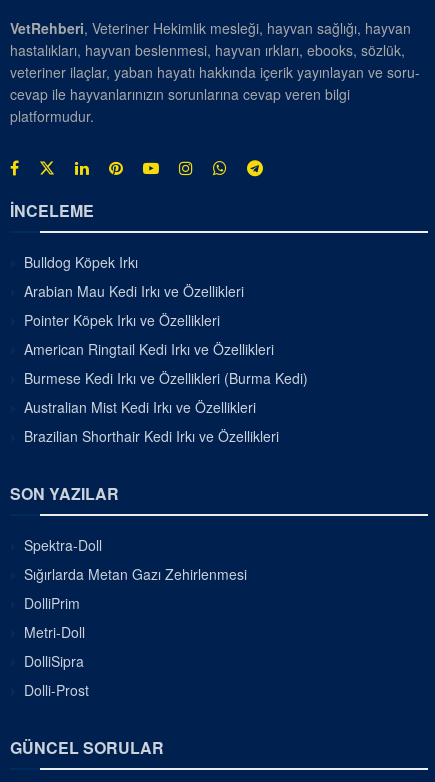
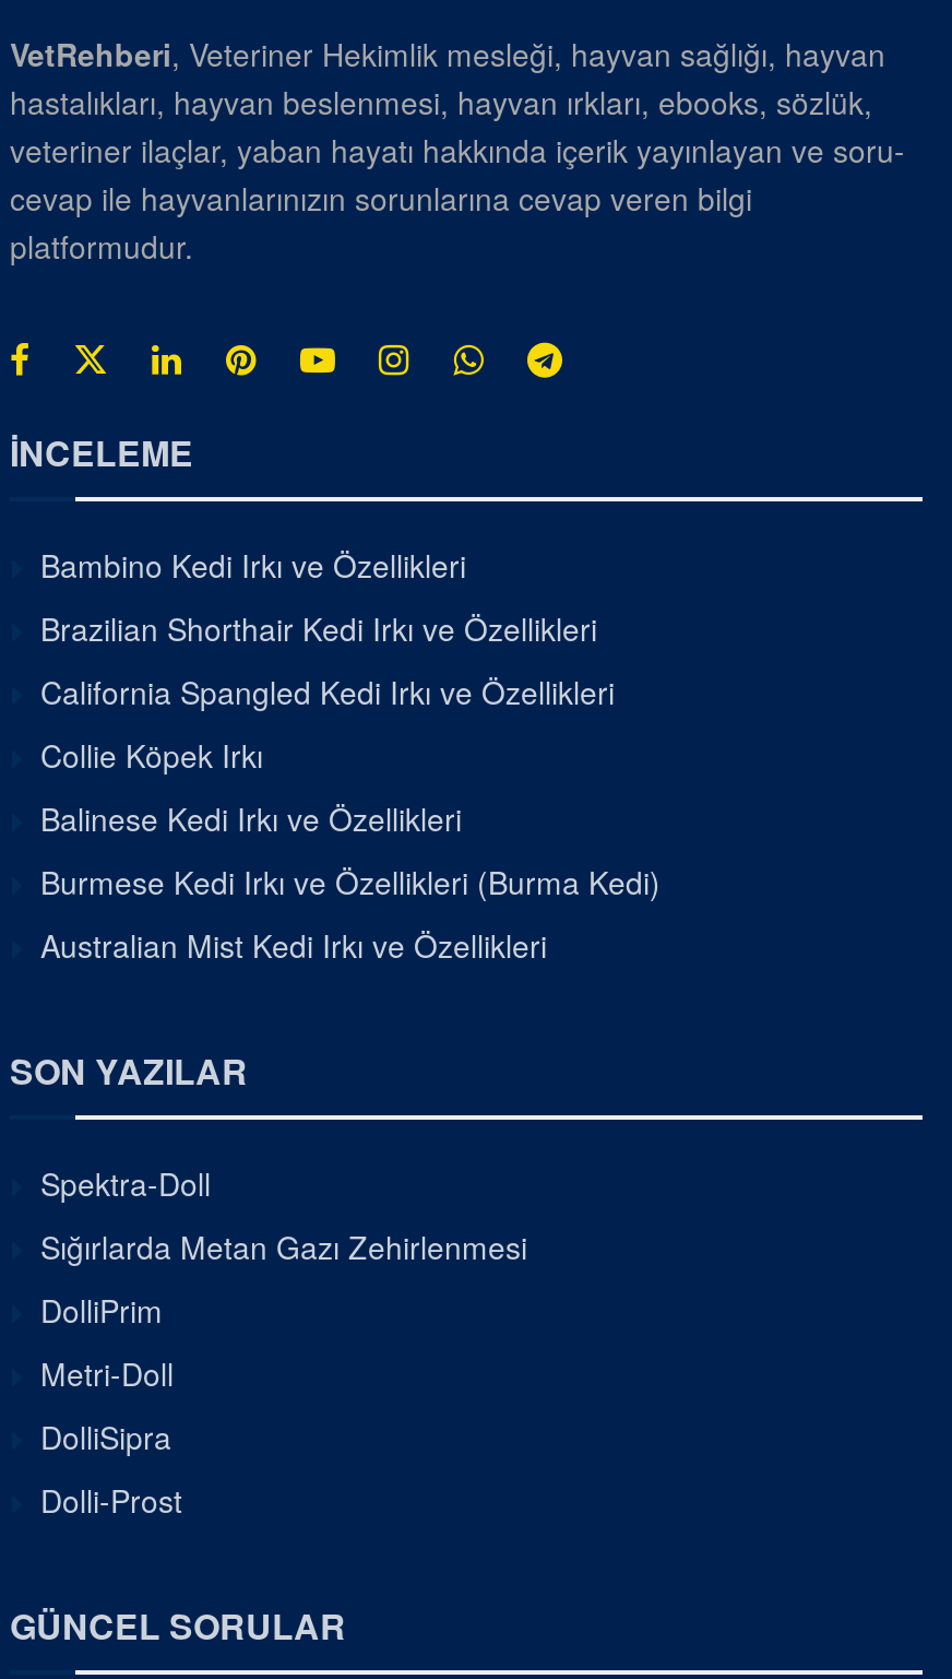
[24,251,274,358] Bulldog Köpek Irkı | Arabian Mau Kedi Irkı ve Özellikleri | Pointer Köpek Irkı ve Özellikleri | American Ringtail Kedi Irkı ve Özellikleri -> [40,542,615,839] Bambino Kedi Irkı ve Özellikleri | California Spangled Kedi Irkı ve Özellikleri | Collie Köpek Irkı | Balinese Kedi Irkı ve Özellikleri
moved [24,367,308,416] -> [40,859,661,966]: Burmese Kedi Irkı ve Özellikleri (Burma Kedi) | Australian Mist Kedi Irkı ve Özellikleri
moved [24,425,279,445] -> [40,605,597,649]: Brazilian Shorthair Kedi Irkı ve Özellikleri

